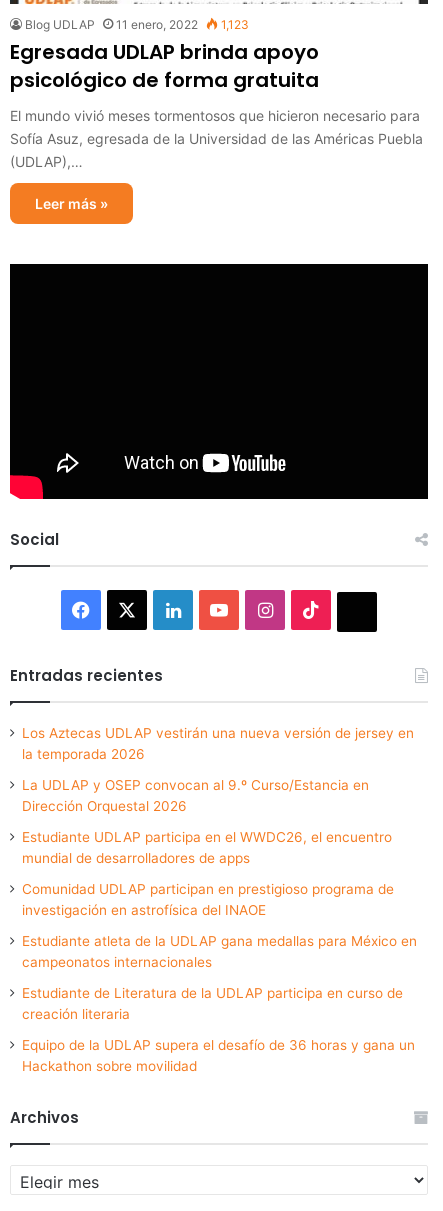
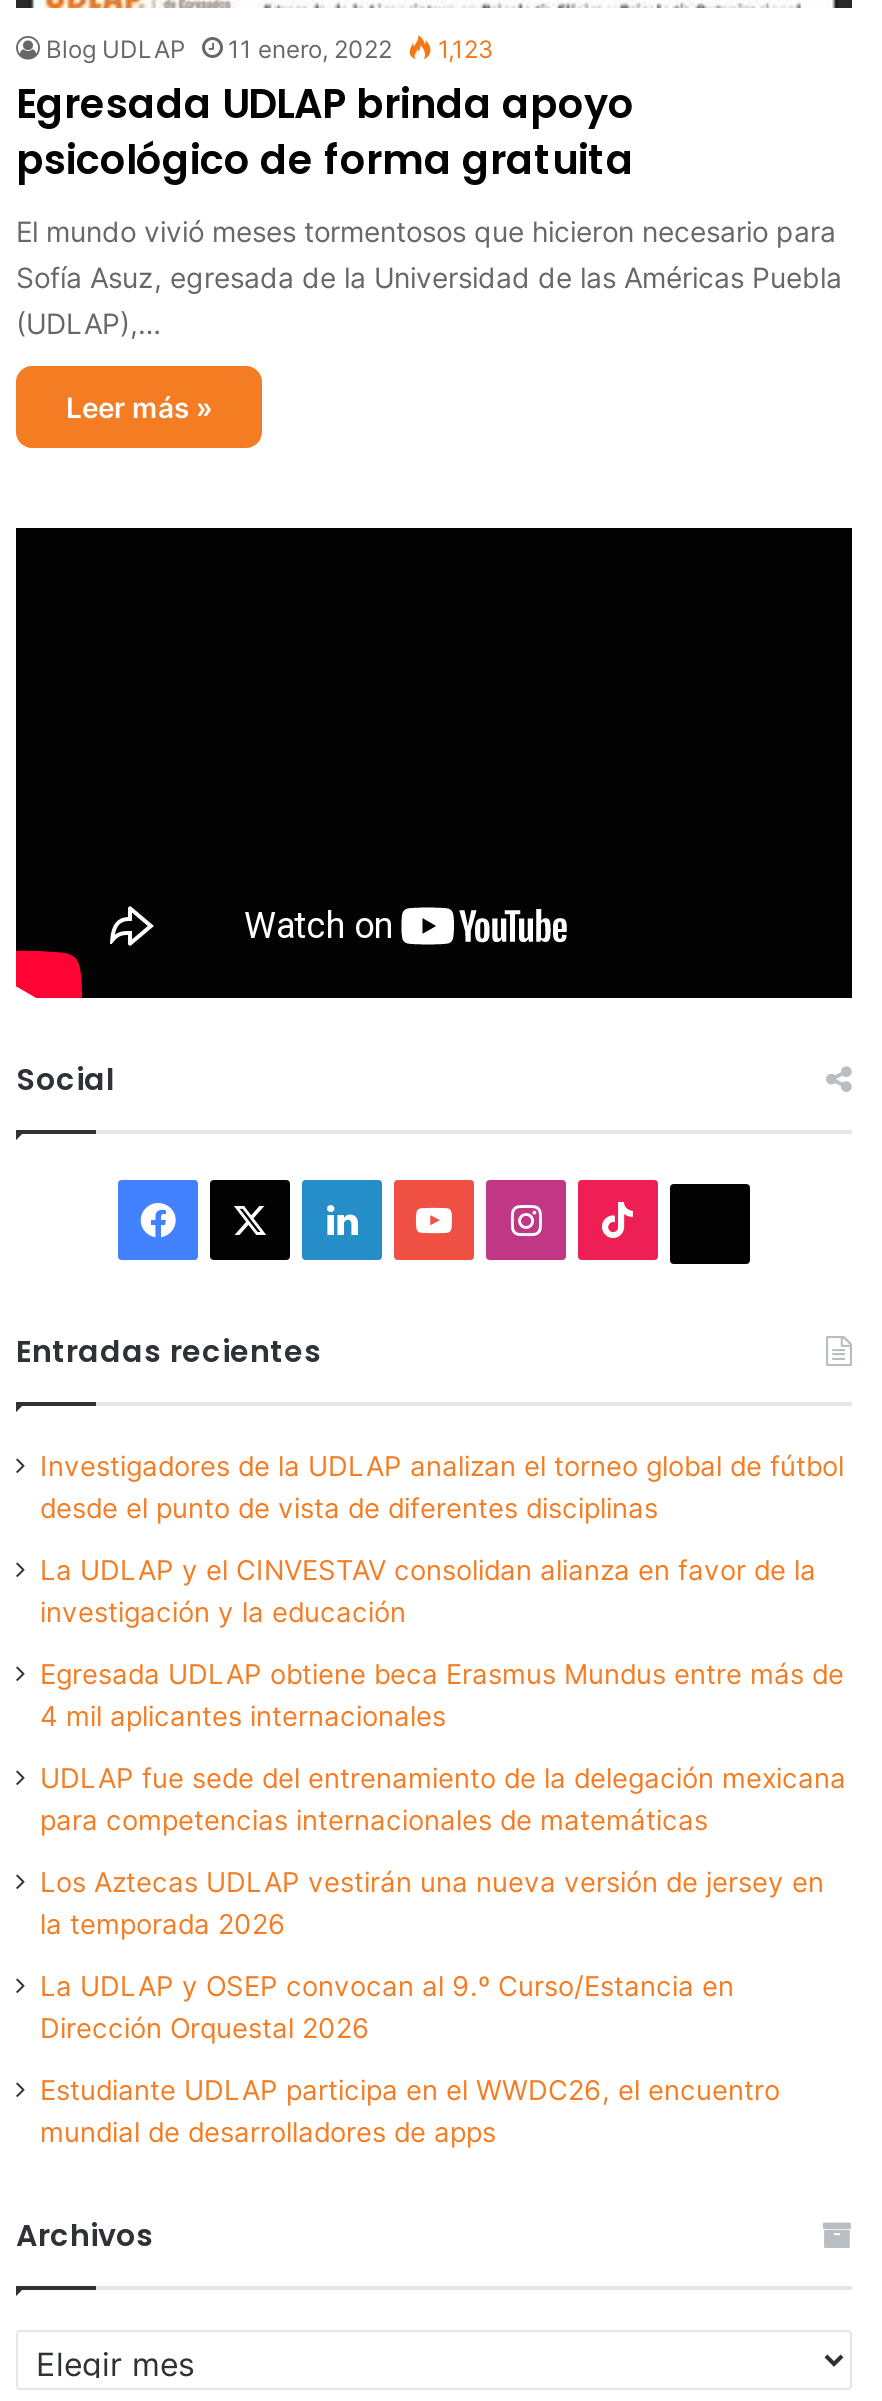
none -> [40,1450,846,1836] Investigadores de la UDLAP analizan el torneo global de fútbol | desde el punto de vista de diferentes disciplinas | La UDLAP y el CINVESTAV consolidan alianza en favor de la | investigación y la educación | Egresada UDLAP obtiene beca Erasmus Mundus entre más de | 4 mil aplicantes internacionales | UDLAP fue sede del entrenamiento de la delegación mexicana | para competencias internacionales de matemáticas
moved [22,725,414,866] -> [40,1866,824,2148]: Los Aztecas UDLAP vestirán una nueva versión de jersey en | la temporada 2026 | La UDLAP y OSEP convocan al 9.º Curso/Estancia en | Dirección Orquestal 2026 | Estudiante UDLAP participa en el WWDC26, el encuentro | mundial de desarrolladores de apps
[22,881,417,1074] Comunidad UDLAP participan en prestigioso programa de | investigación en astrofísica del INAOE | Estudiante atleta de la UDLAP gana medallas para México en | campeonatos internacionales | Estudiante de Literatura de la UDLAP participa en curso de | creación literaria | Equipo de la UDLAP supera el desafío de 36 horas y gana un | Hackathon sobre movilidad -> none

